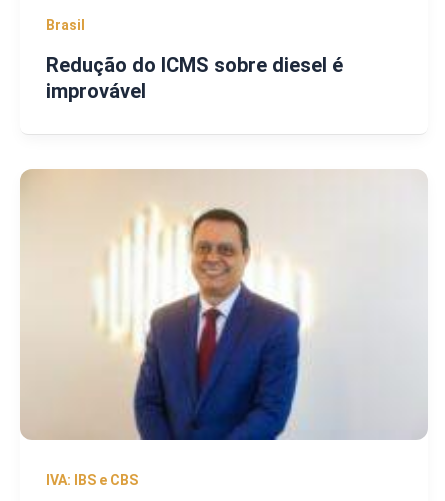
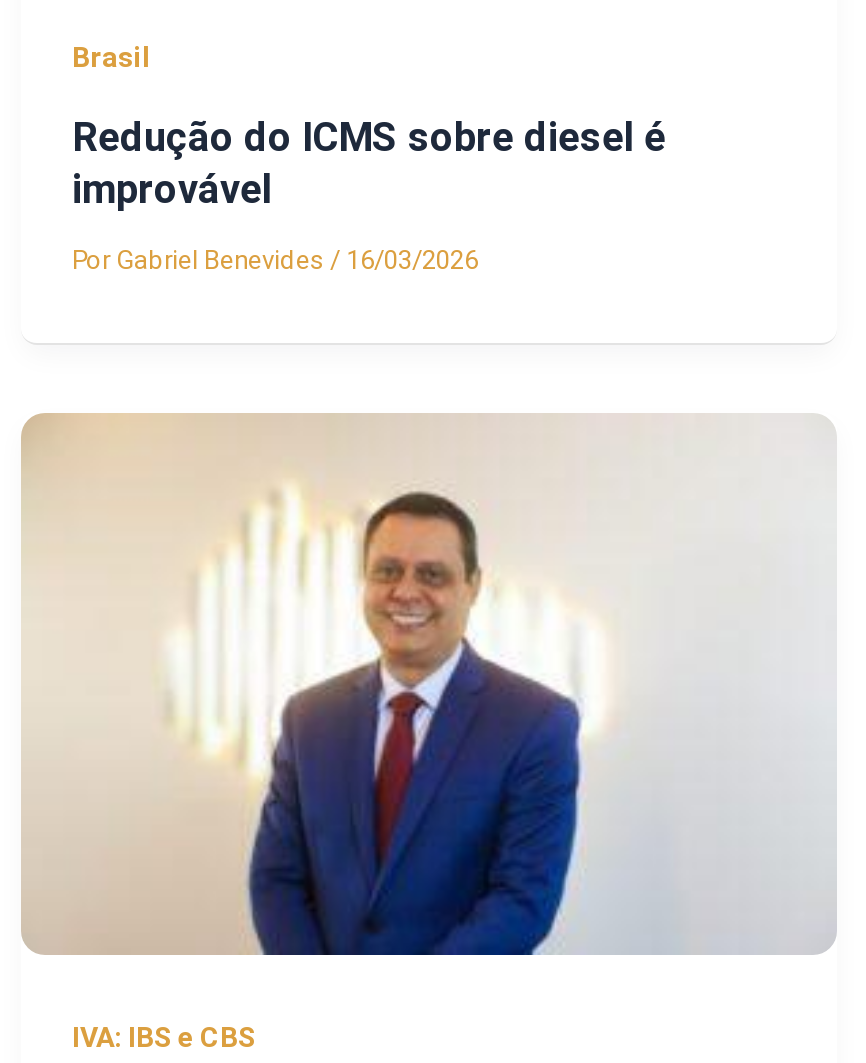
none -> [72,245,478,275] Por Gabriel Benevides / 16/03/2026

